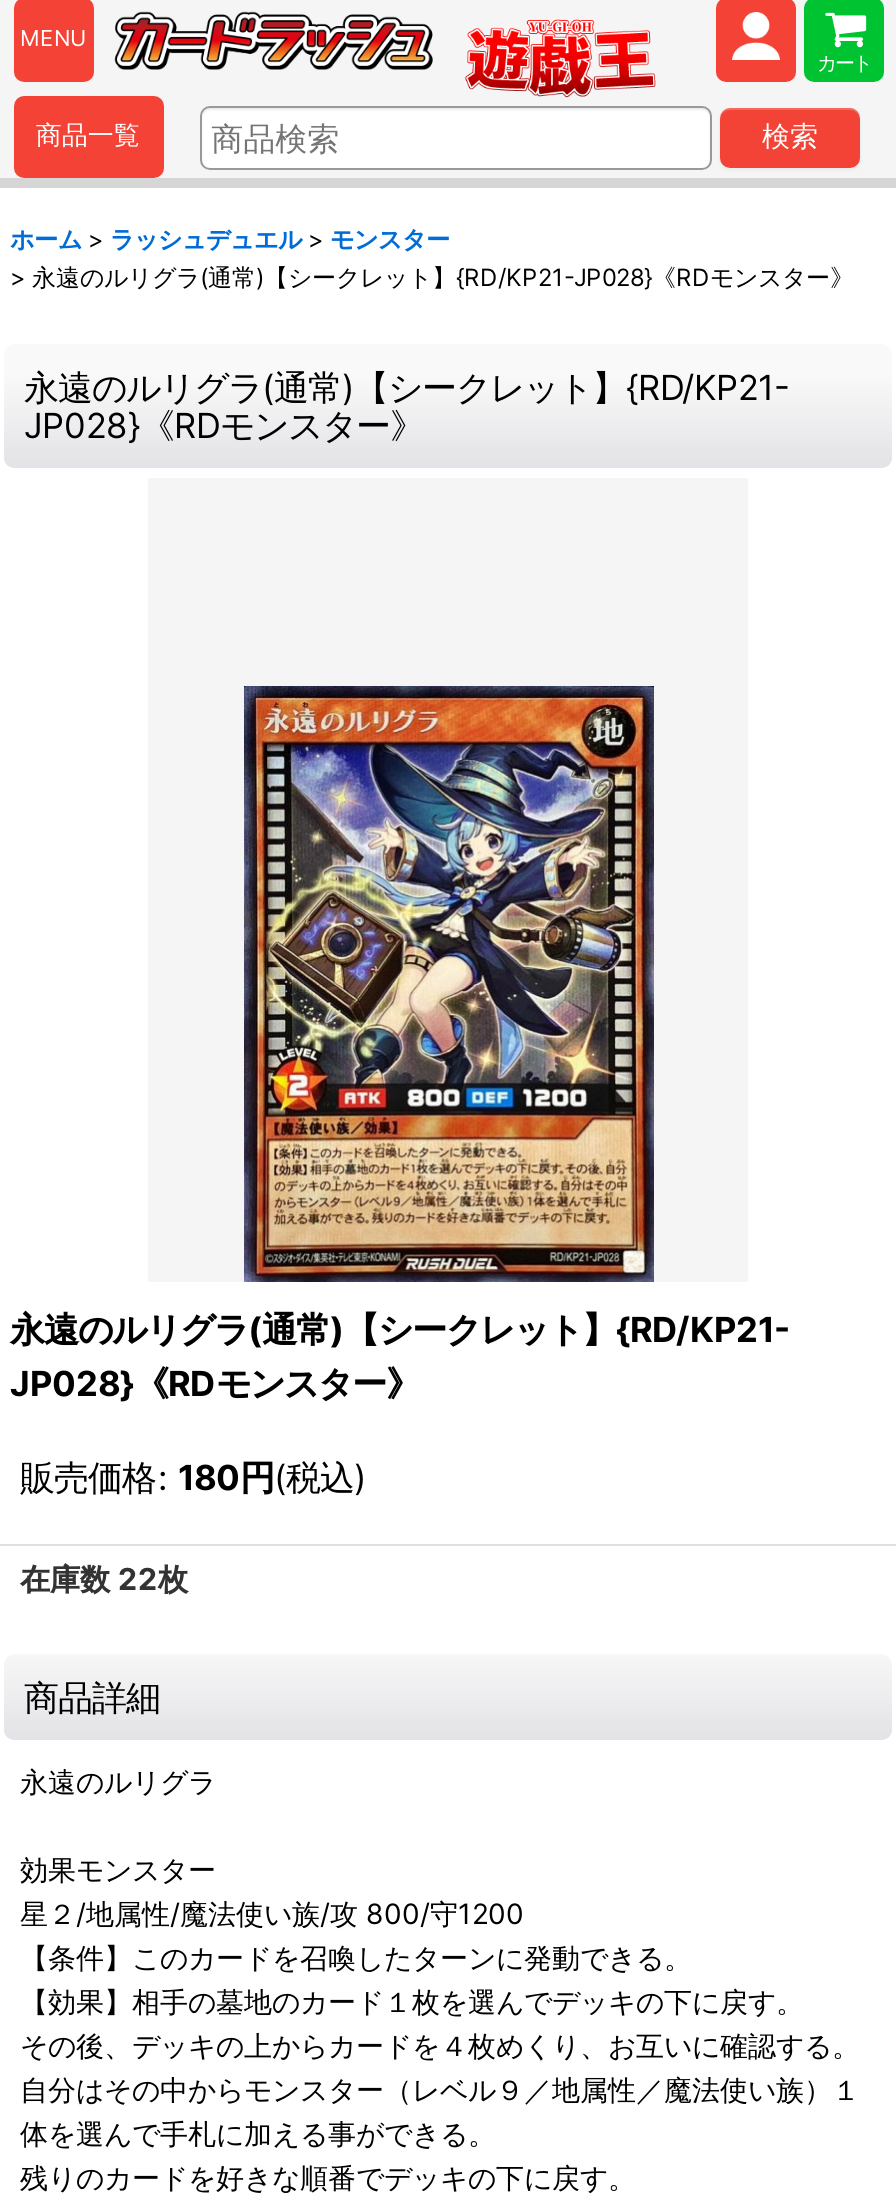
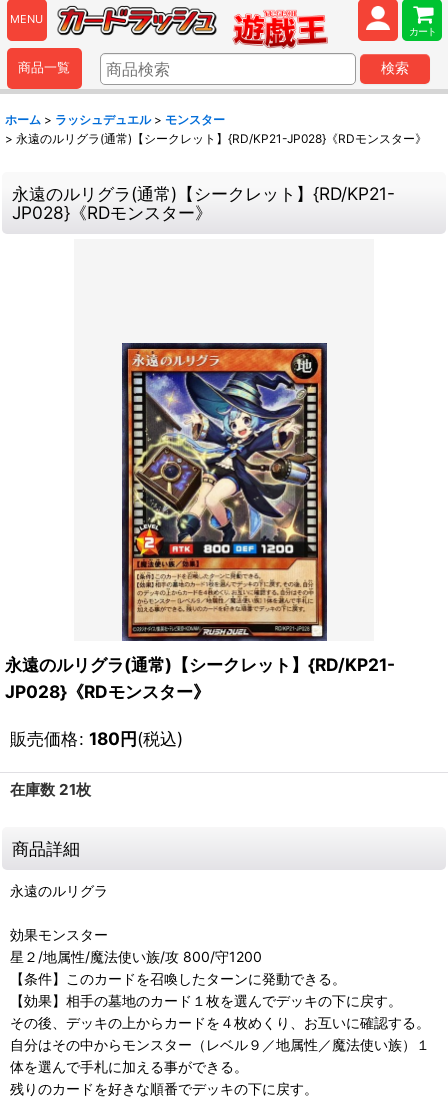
[20,1560,188,1598] 在庫数 22枚 -> [10,780,91,799] 在庫数 21枚

